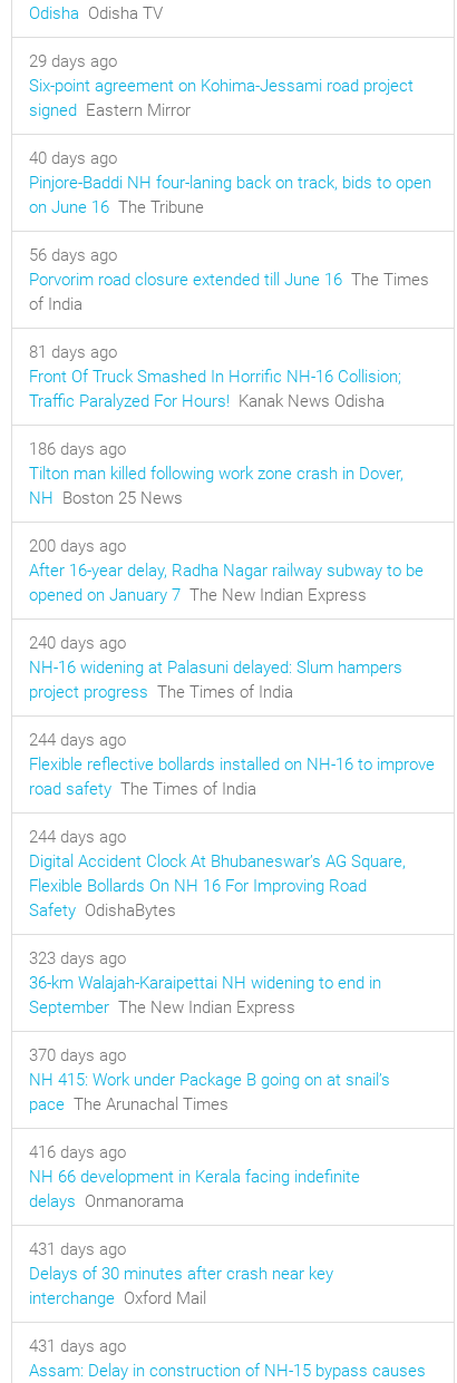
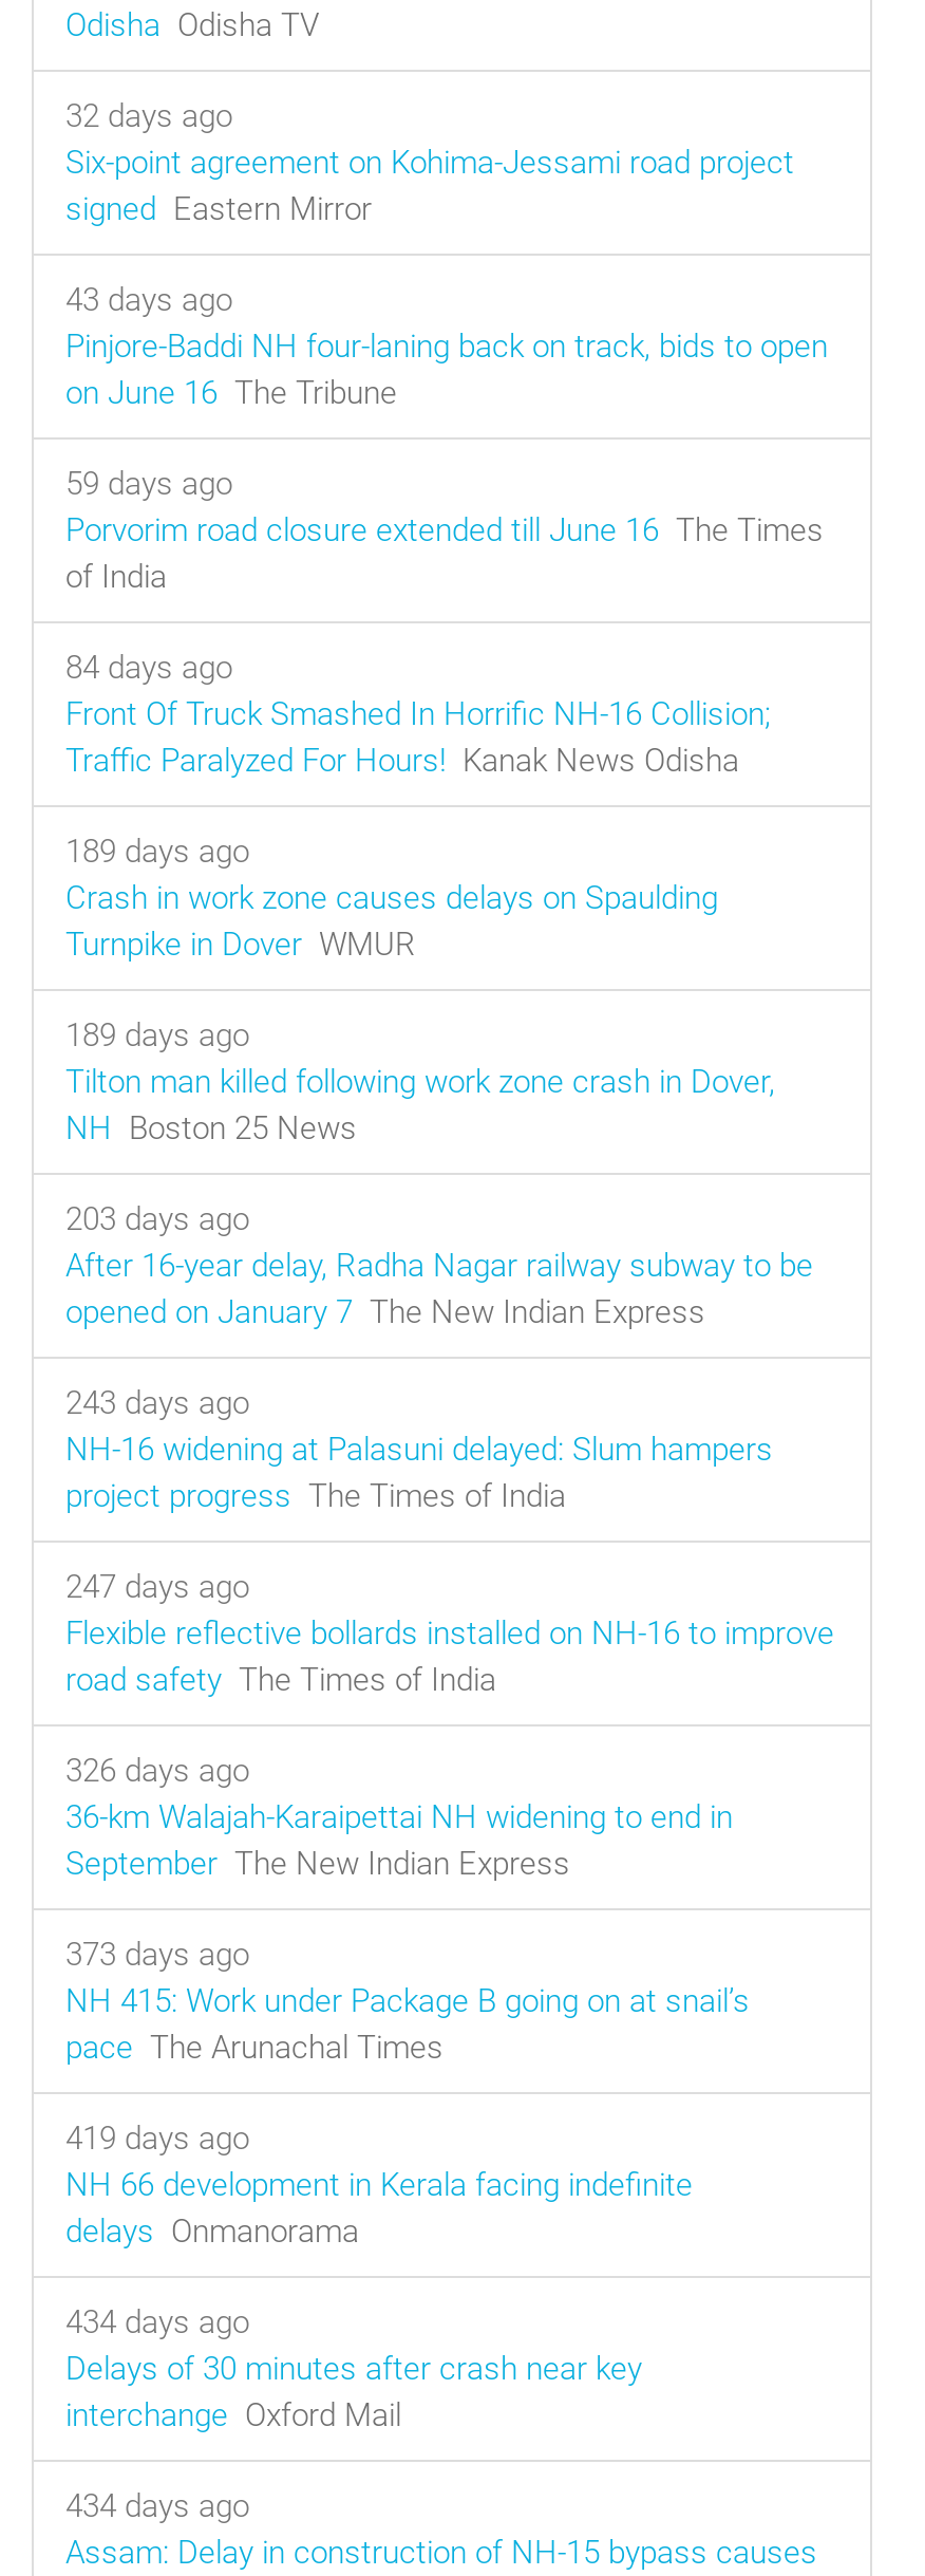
[29,51,117,71] 29 days ago -> [65,97,232,135] 32 days ago
[29,148,117,168] 40 days ago -> [65,281,232,319] 43 days ago
[29,245,117,265] 56 days ago -> [65,465,232,503] 59 days ago
[29,342,117,362] 81 days ago -> [65,649,232,687] 84 days ago
[29,439,126,459] 186 days ago -> [65,833,718,1054] 189 days ago | Crash in work zone causes delays on Spaulding | Turnpike in Dover WMUR | 189 days ago
moved [29,464,403,508] -> [65,1063,775,1147]: Tilton man killed following work zone crash in Dover, | NH Boston 25 News
[29,536,126,556] 200 days ago -> [65,1200,249,1238] 203 days ago
moved [29,561,424,605] -> [65,1247,813,1331]: After 16-year delay, Radha Nagar railway subway to be | opened on January 7 The New Indian Express
[29,633,126,653] 240 days ago -> [65,1384,249,1422] 243 days ago
moved [29,658,402,702] -> [65,1431,773,1515]: NH-16 widening at Palasuni delayed: Slum hampers | project progress The Times of India
[29,730,126,750] 244 days ago -> [65,1568,249,1606] 247 days ago
moved [29,754,435,799] -> [65,1614,834,1699]: Flexible reflective bollards installed on NH-16 to improve | road safety The Times of India
[29,827,406,968] 244 days ago | Digital Accident Clock At Bhubaneswar’s AG Square, | Flexible Bollards On NH 16 For Improving Road | Safety OdishaBytes | 323 days ago -> [65,1752,249,1790] 326 days ago
[29,1045,126,1065] 370 days ago -> [65,1936,249,1974] 373 days ago
[29,1142,126,1162] 416 days ago -> [65,2120,249,2158] 419 days ago
[29,1239,126,1259] 431 days ago -> [65,2303,249,2341] 434 days ago
[29,1336,126,1356] 431 days ago -> [65,2487,249,2525] 434 days ago

